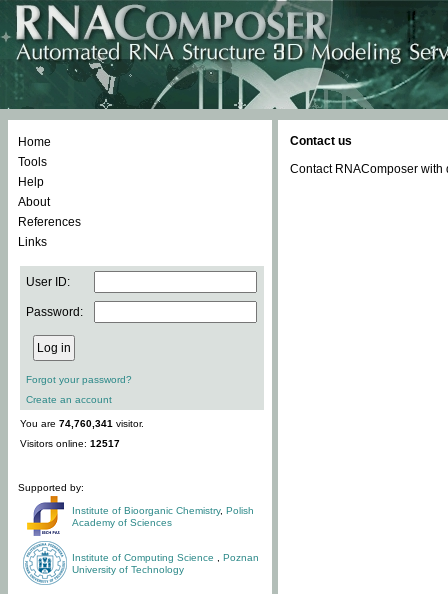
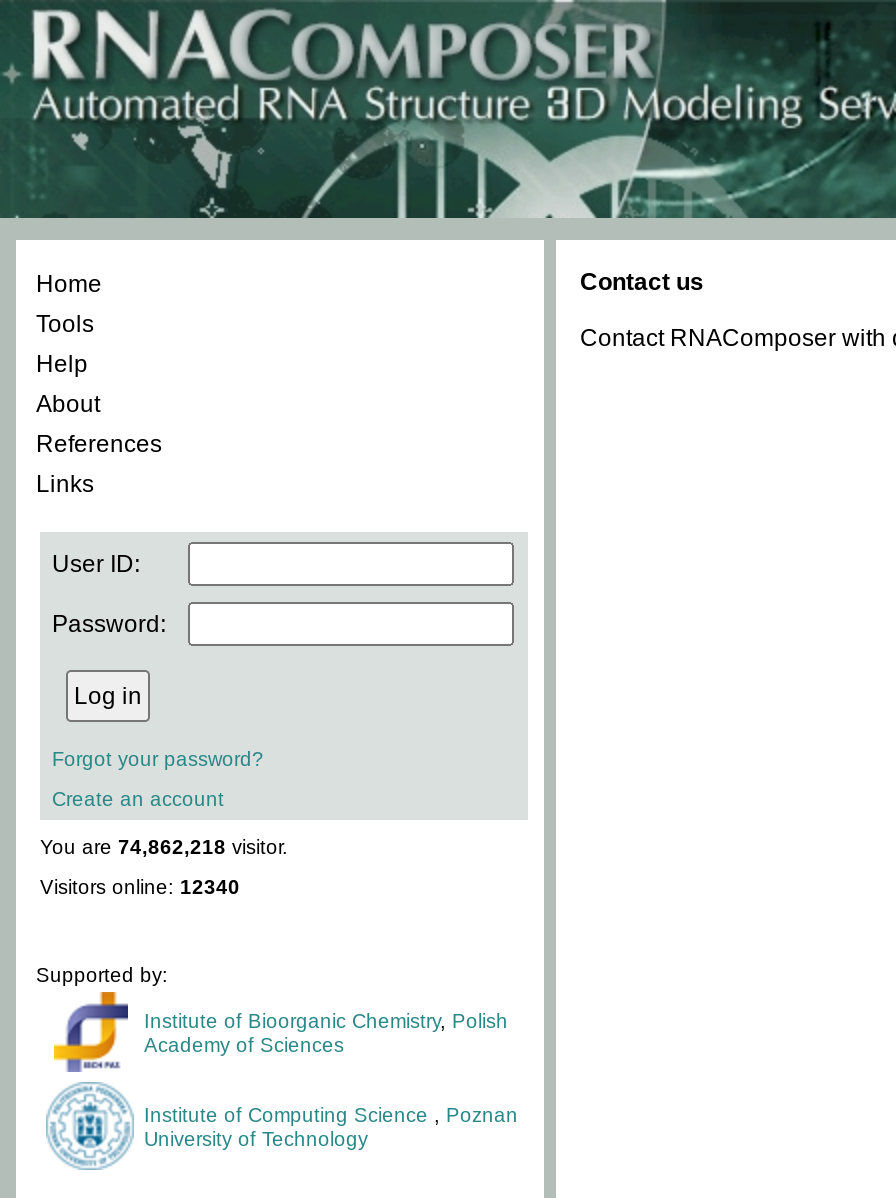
[20,418,144,429] You are 74,760,341 visitor. -> [40,836,288,858] You are 74,862,218 visitor.
[20,438,120,449] Visitors online: 12517 -> [40,876,240,898] Visitors online: 12340

